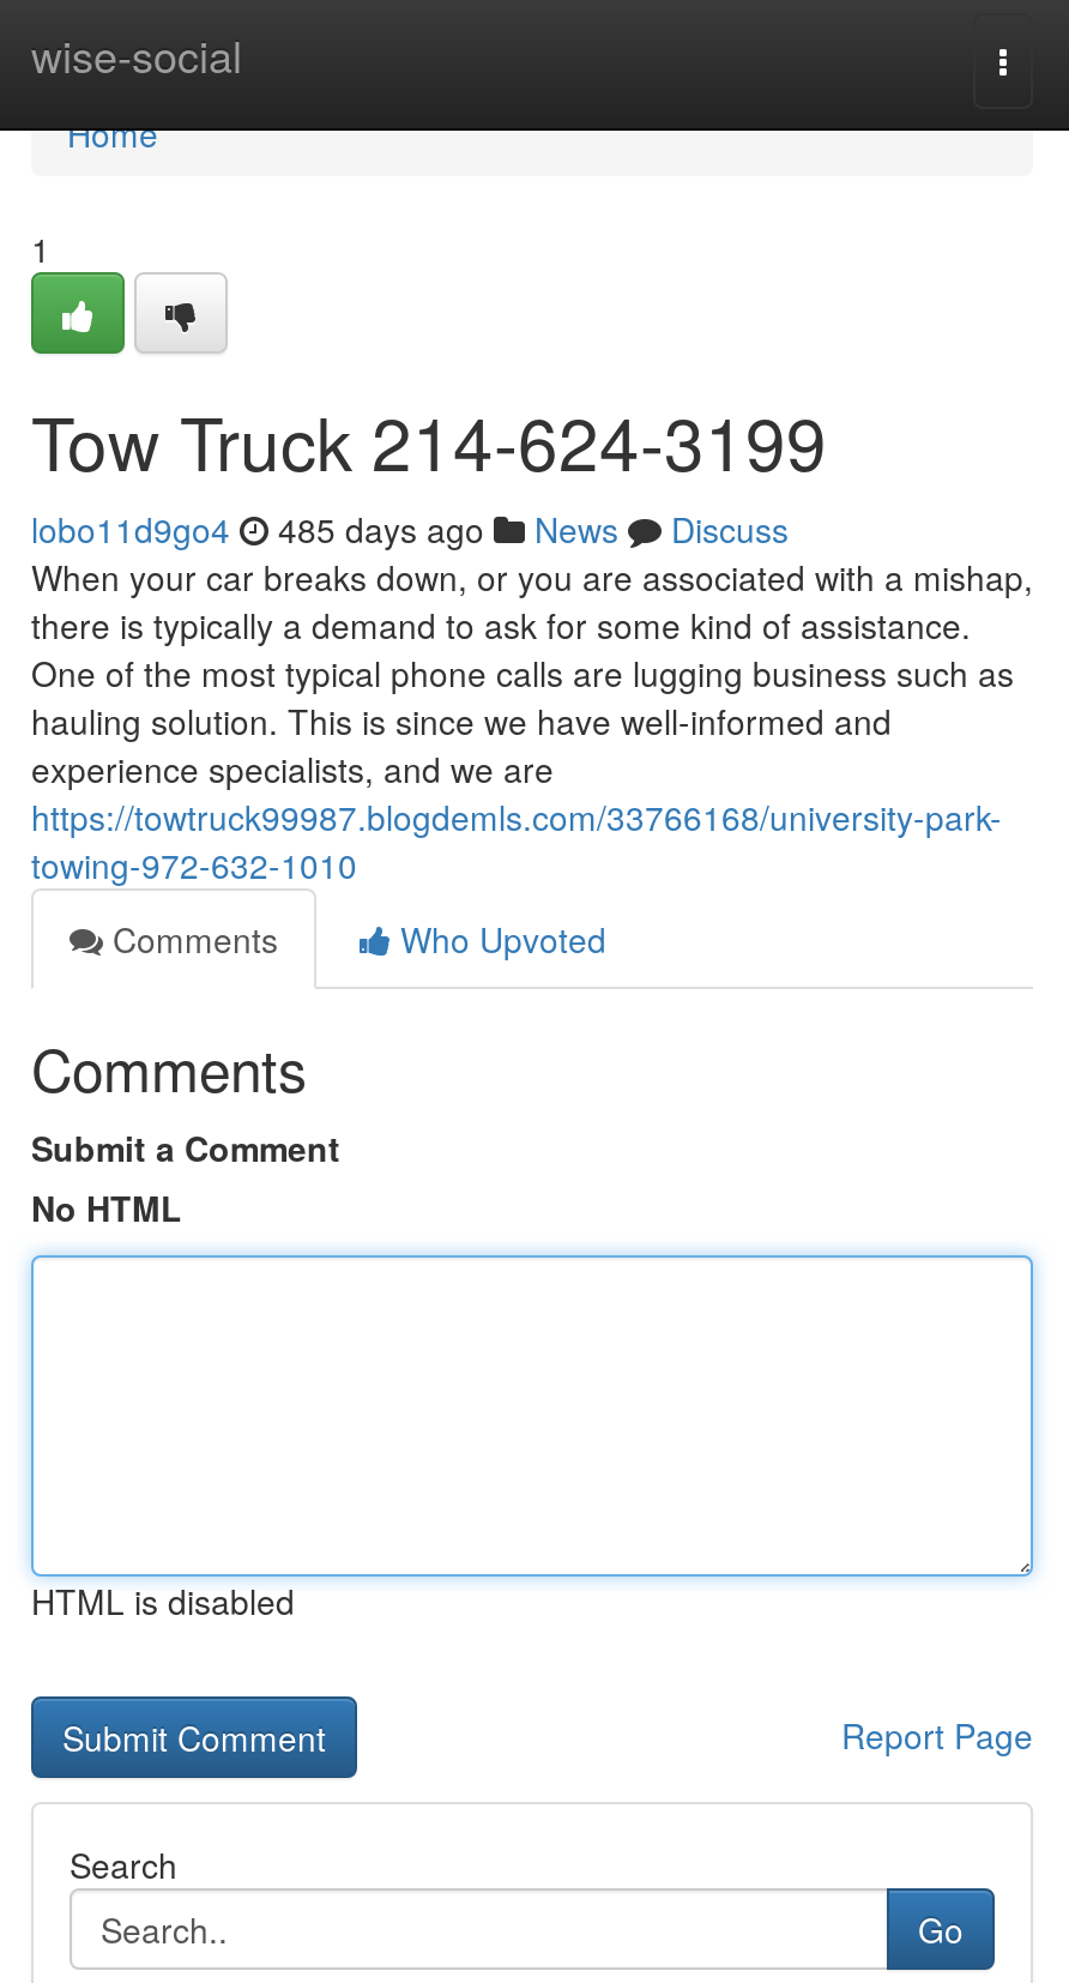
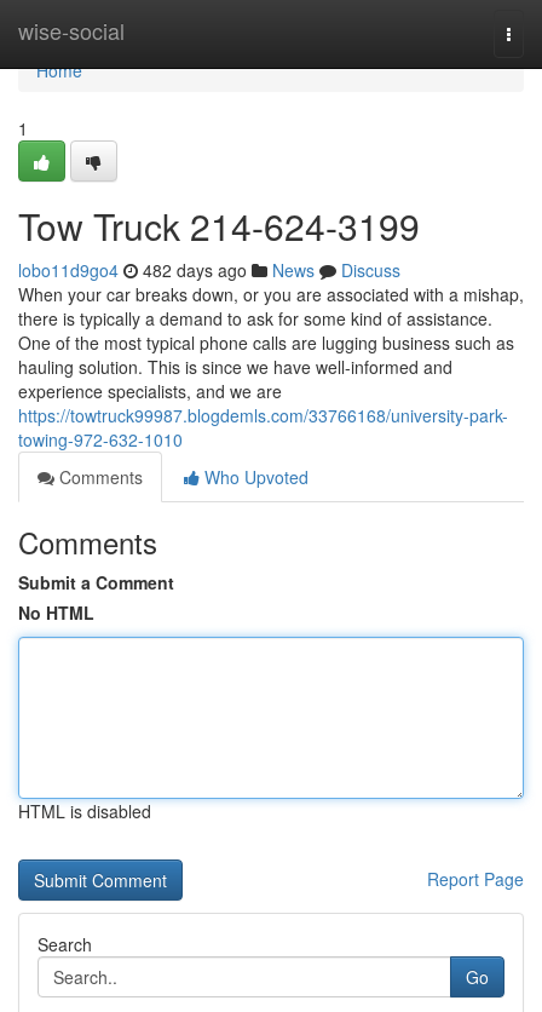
[31,505,789,553] lobo11d9go4 485 days ago News Discuss -> [18,258,400,282] lobo11d9go4 482 days ago News Discuss

